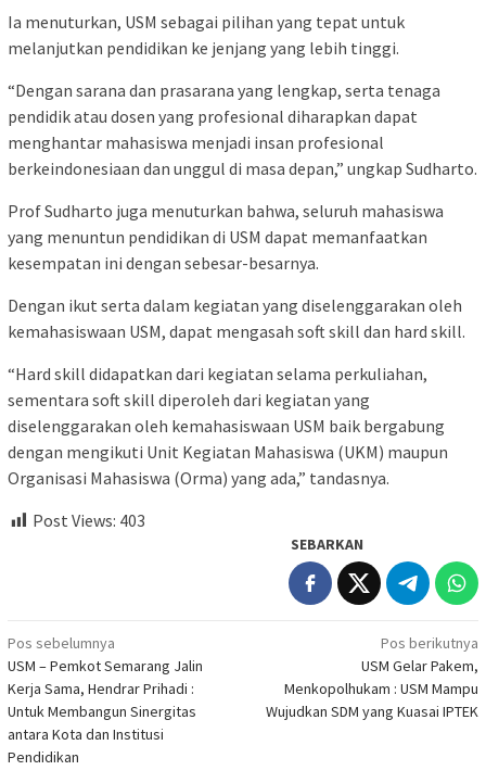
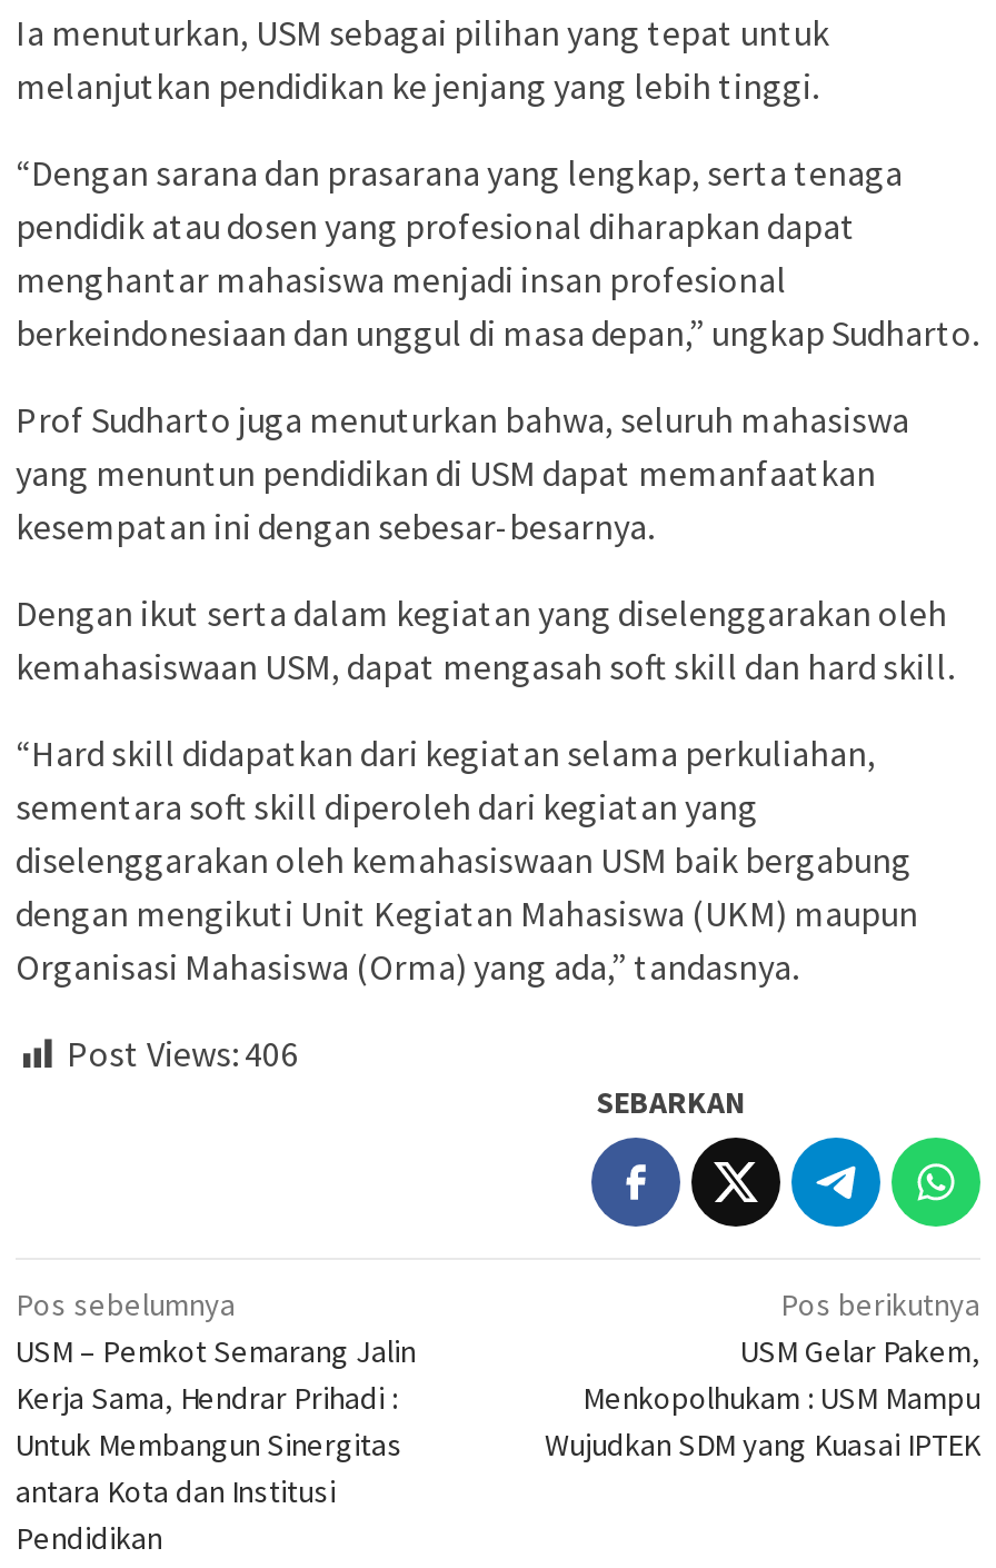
[33,509,145,531] Post Views: 403 -> [67,1031,298,1076] Post Views: 406

